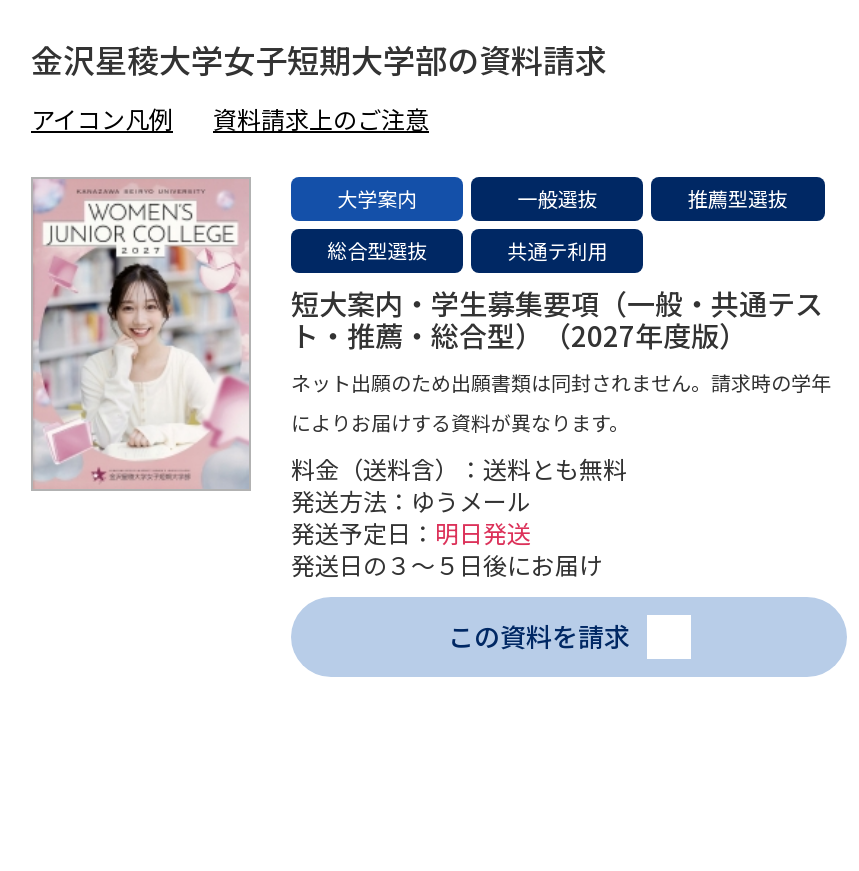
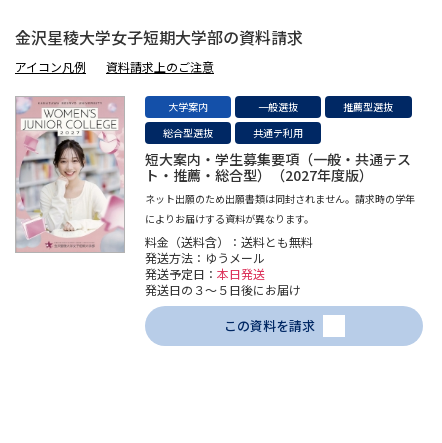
[291,515,531,549] 発送予定日：明日発送 -> [145,265,265,282] 発送予定日：本日発送

